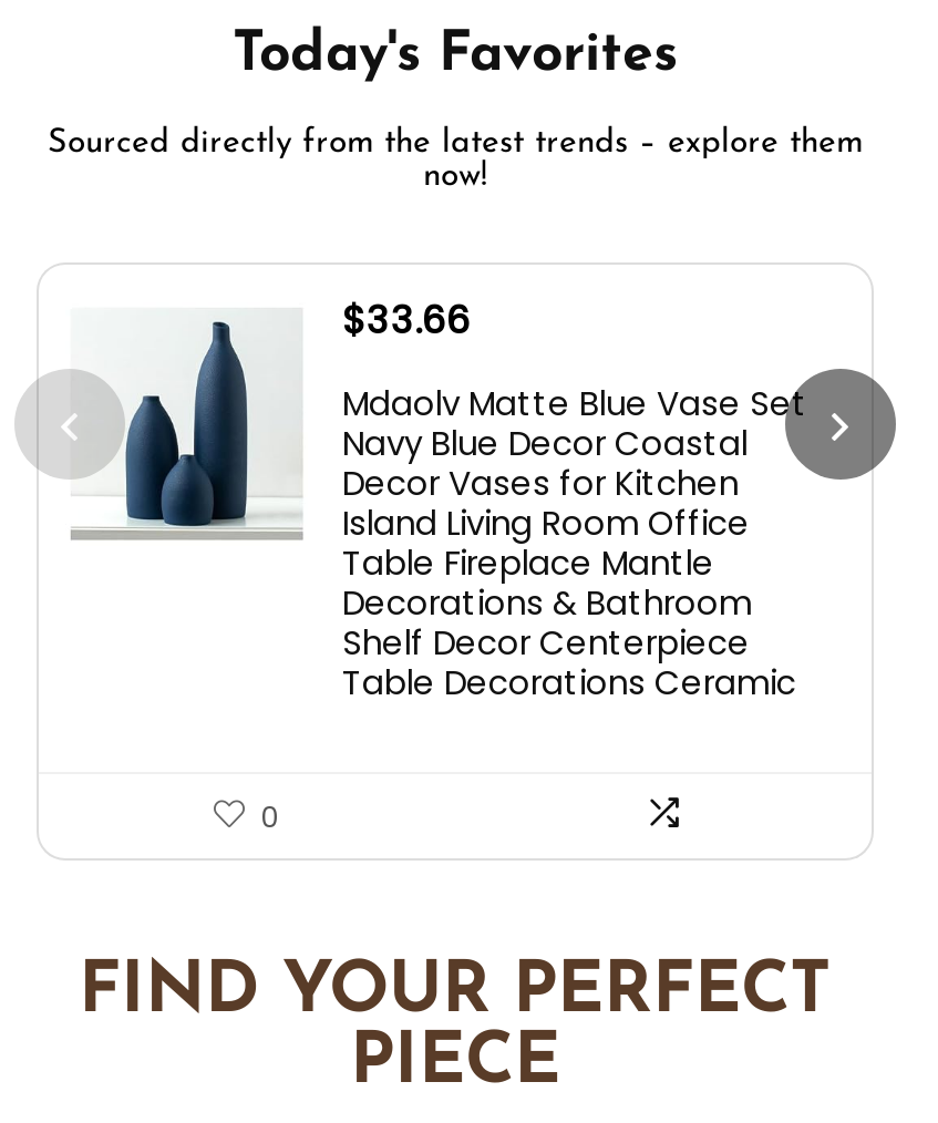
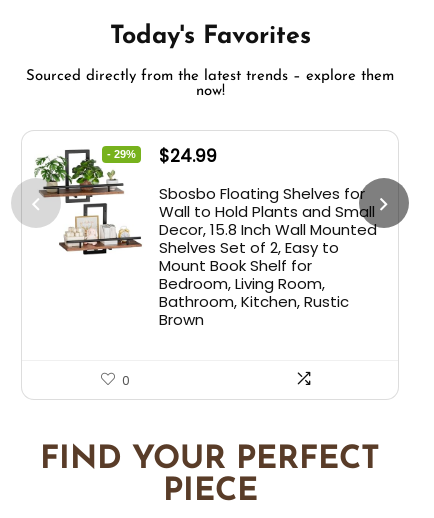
[68,293,471,542] [image] | $33.66 -> [34,144,217,255] [image] | - 29% | $24.99
[342,379,807,705] Mdaolv Matte Blue Vase Set | Navy Blue Decor Coastal | Decor Vases for Kitchen | Island Living Room Office | Table Fireplace Mantle | Decorations & Bathroom | Shelf Decor Centerpiece | Table Decorations Ceramic -> [159,183,377,330] Sbosbo Floating Shelves for | Wall to Hold Plants and Small | Decor, 15.8 Inch Wall Mounted | Shelves Set of 2, Easy to | Mount Book Shelf for | Bedroom, Living Room, | Bathroom, Kitchen, Rustic | Brown

